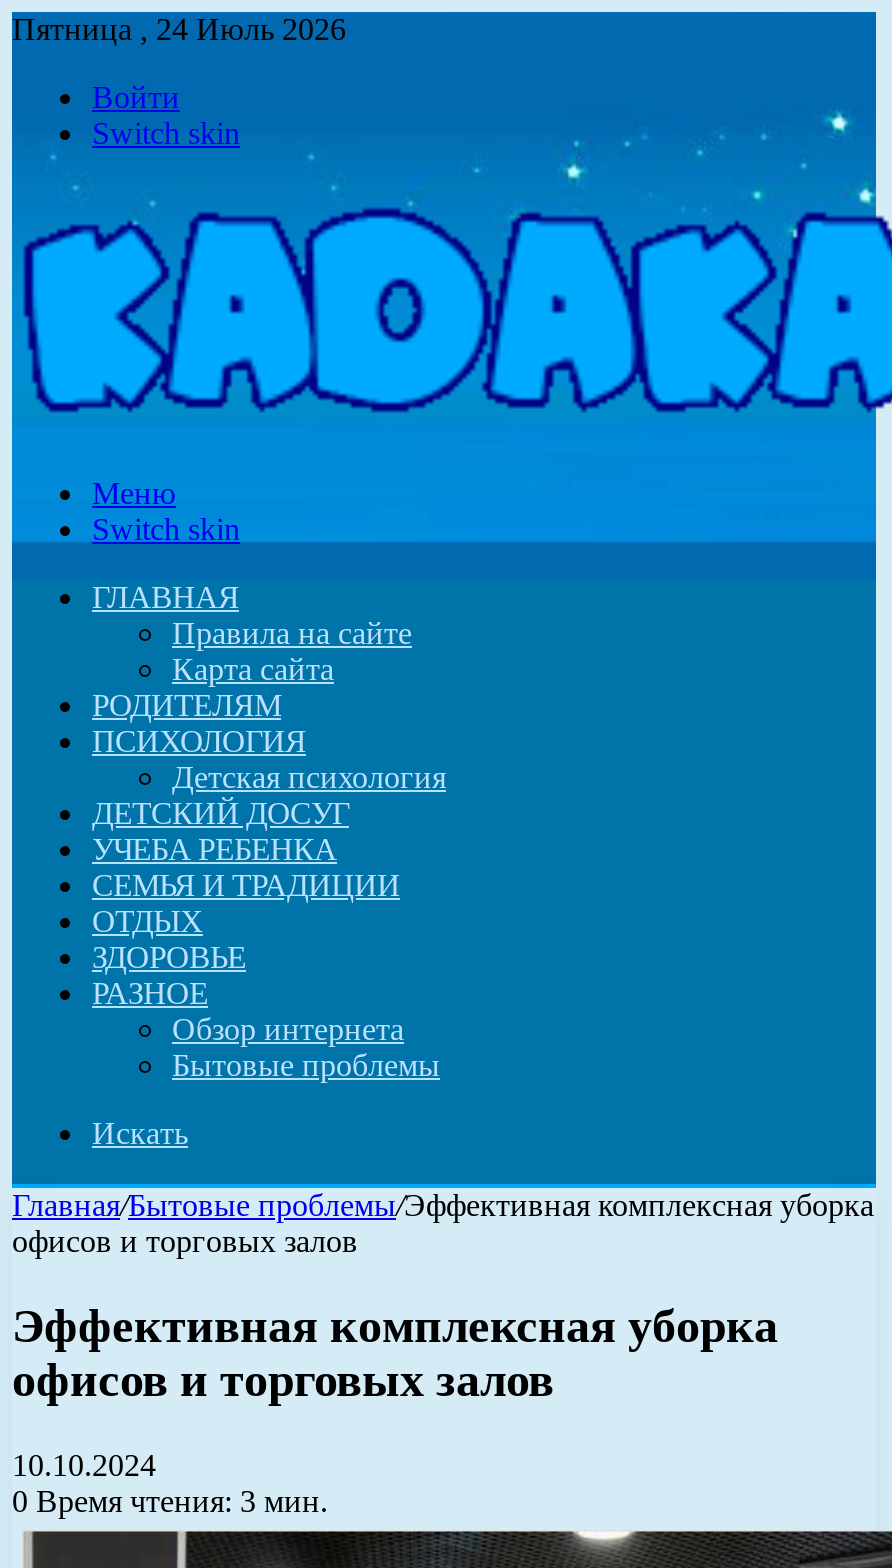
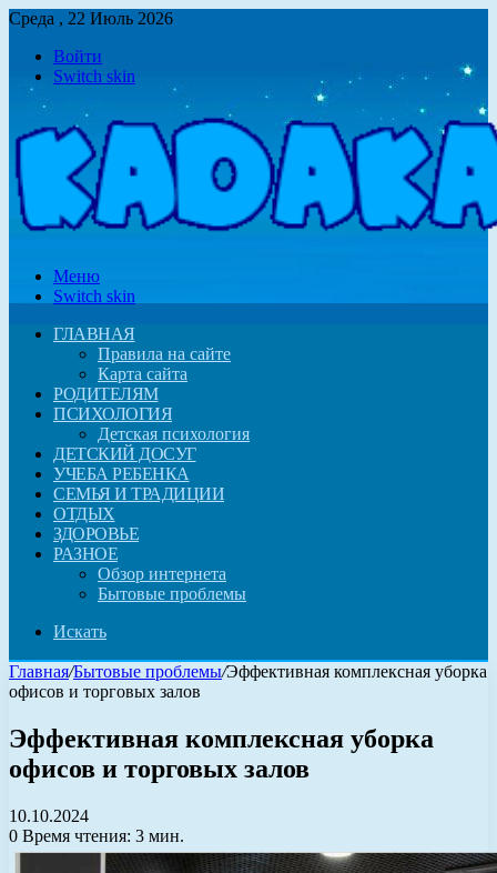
[12,12,346,46] Пятница , 24 Июль 2026 -> [9,9,173,28] Среда , 22 Июль 2026

